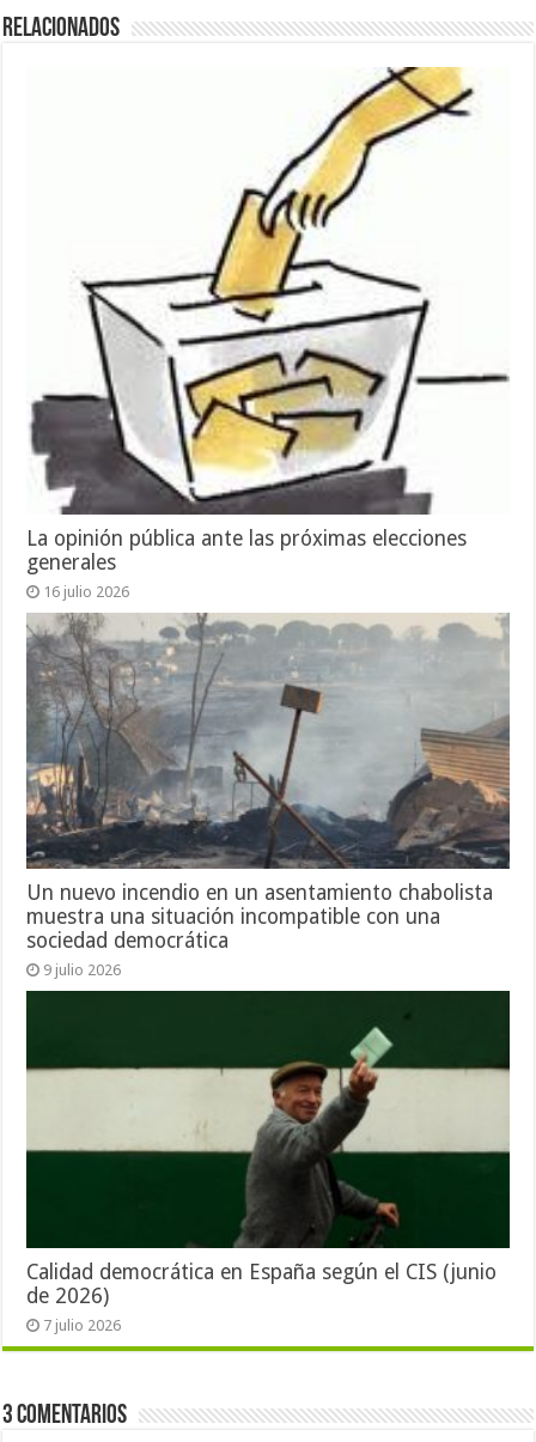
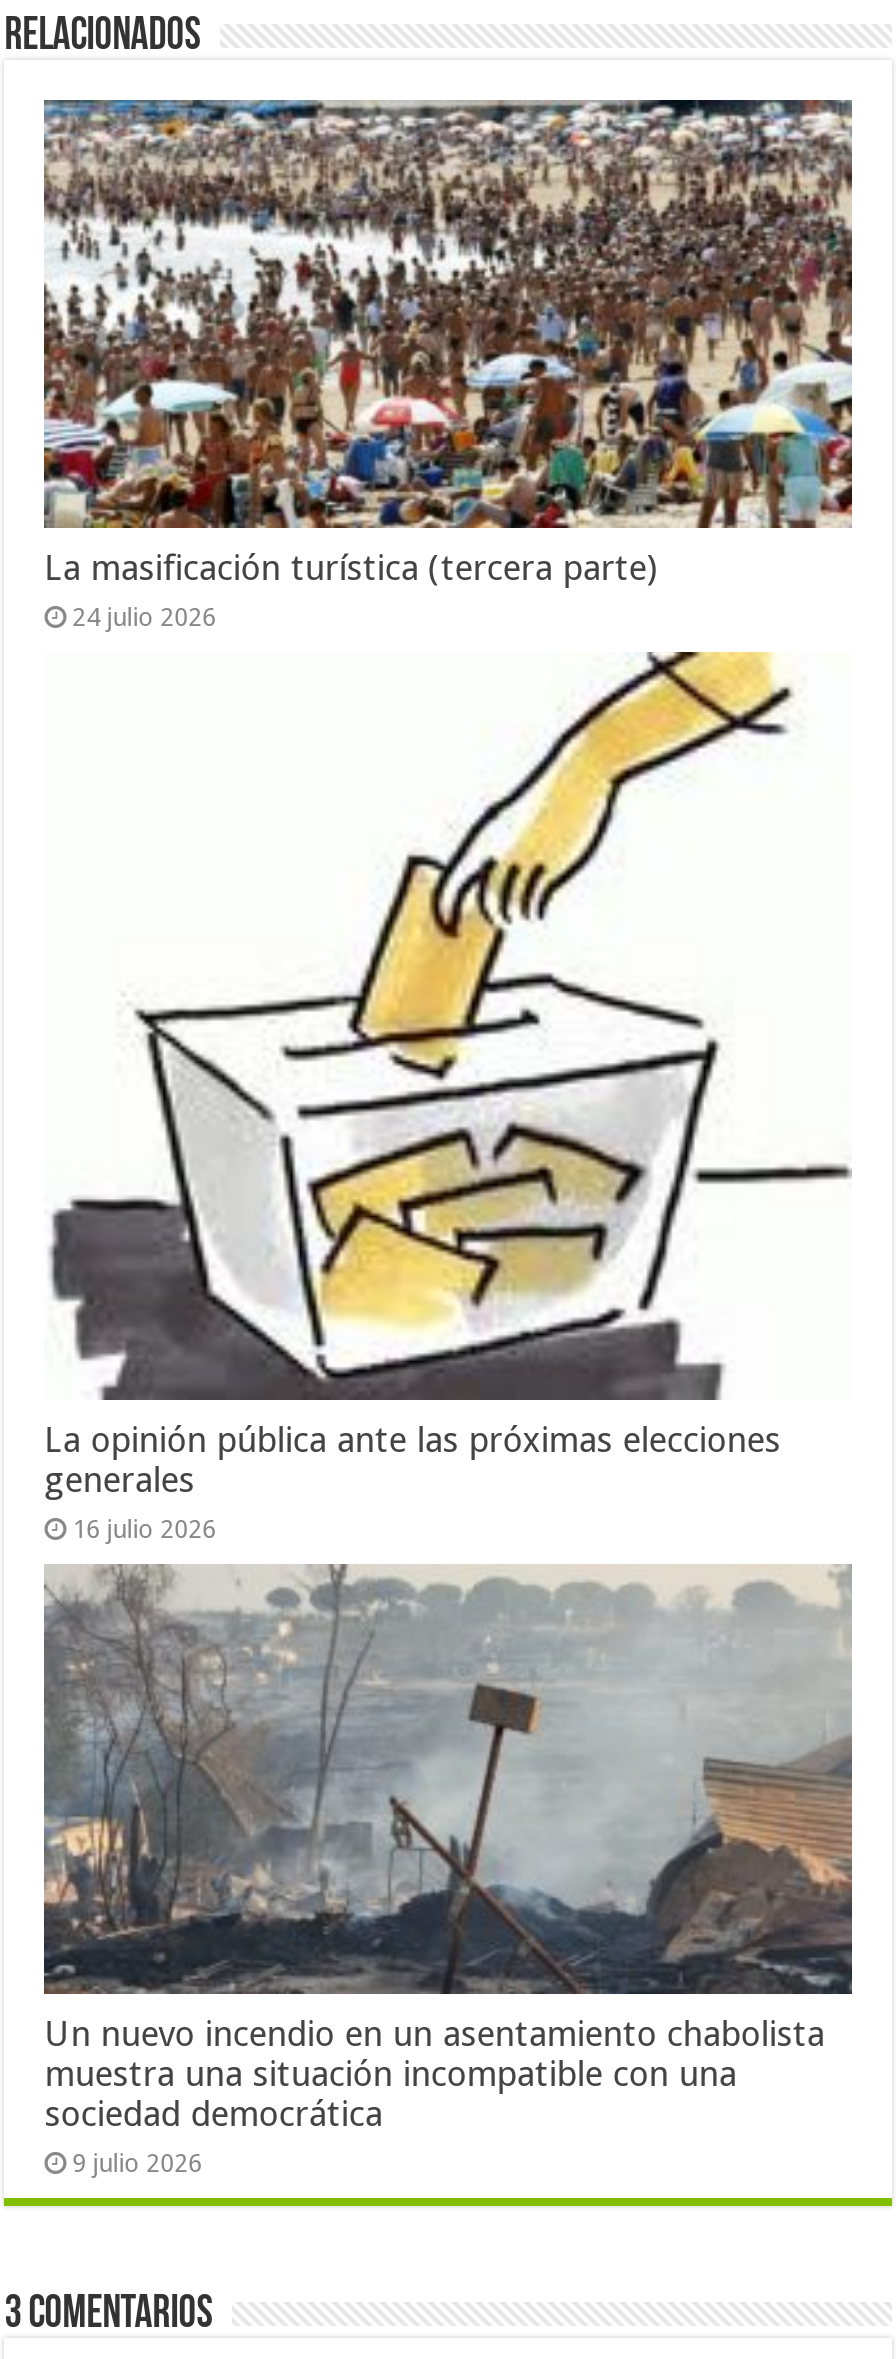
none -> [42,98,854,633] [image] | La masificación turística (tercera parte) | 24 julio 2026
moved [26,63,493,979] -> [44,648,824,2178]: [image] | La opinión pública ante las próximas elecciones | generales | 16 julio 2026 | Un nuevo incendio en un asentamiento chabolista | muestra una situación incompatible con una | sociedad democrática | 9 julio 2026
[25,990,511,1335] [image] | Calidad democrática en España según el CIS (junio | de 2026) | 7 julio 2026 -> none

